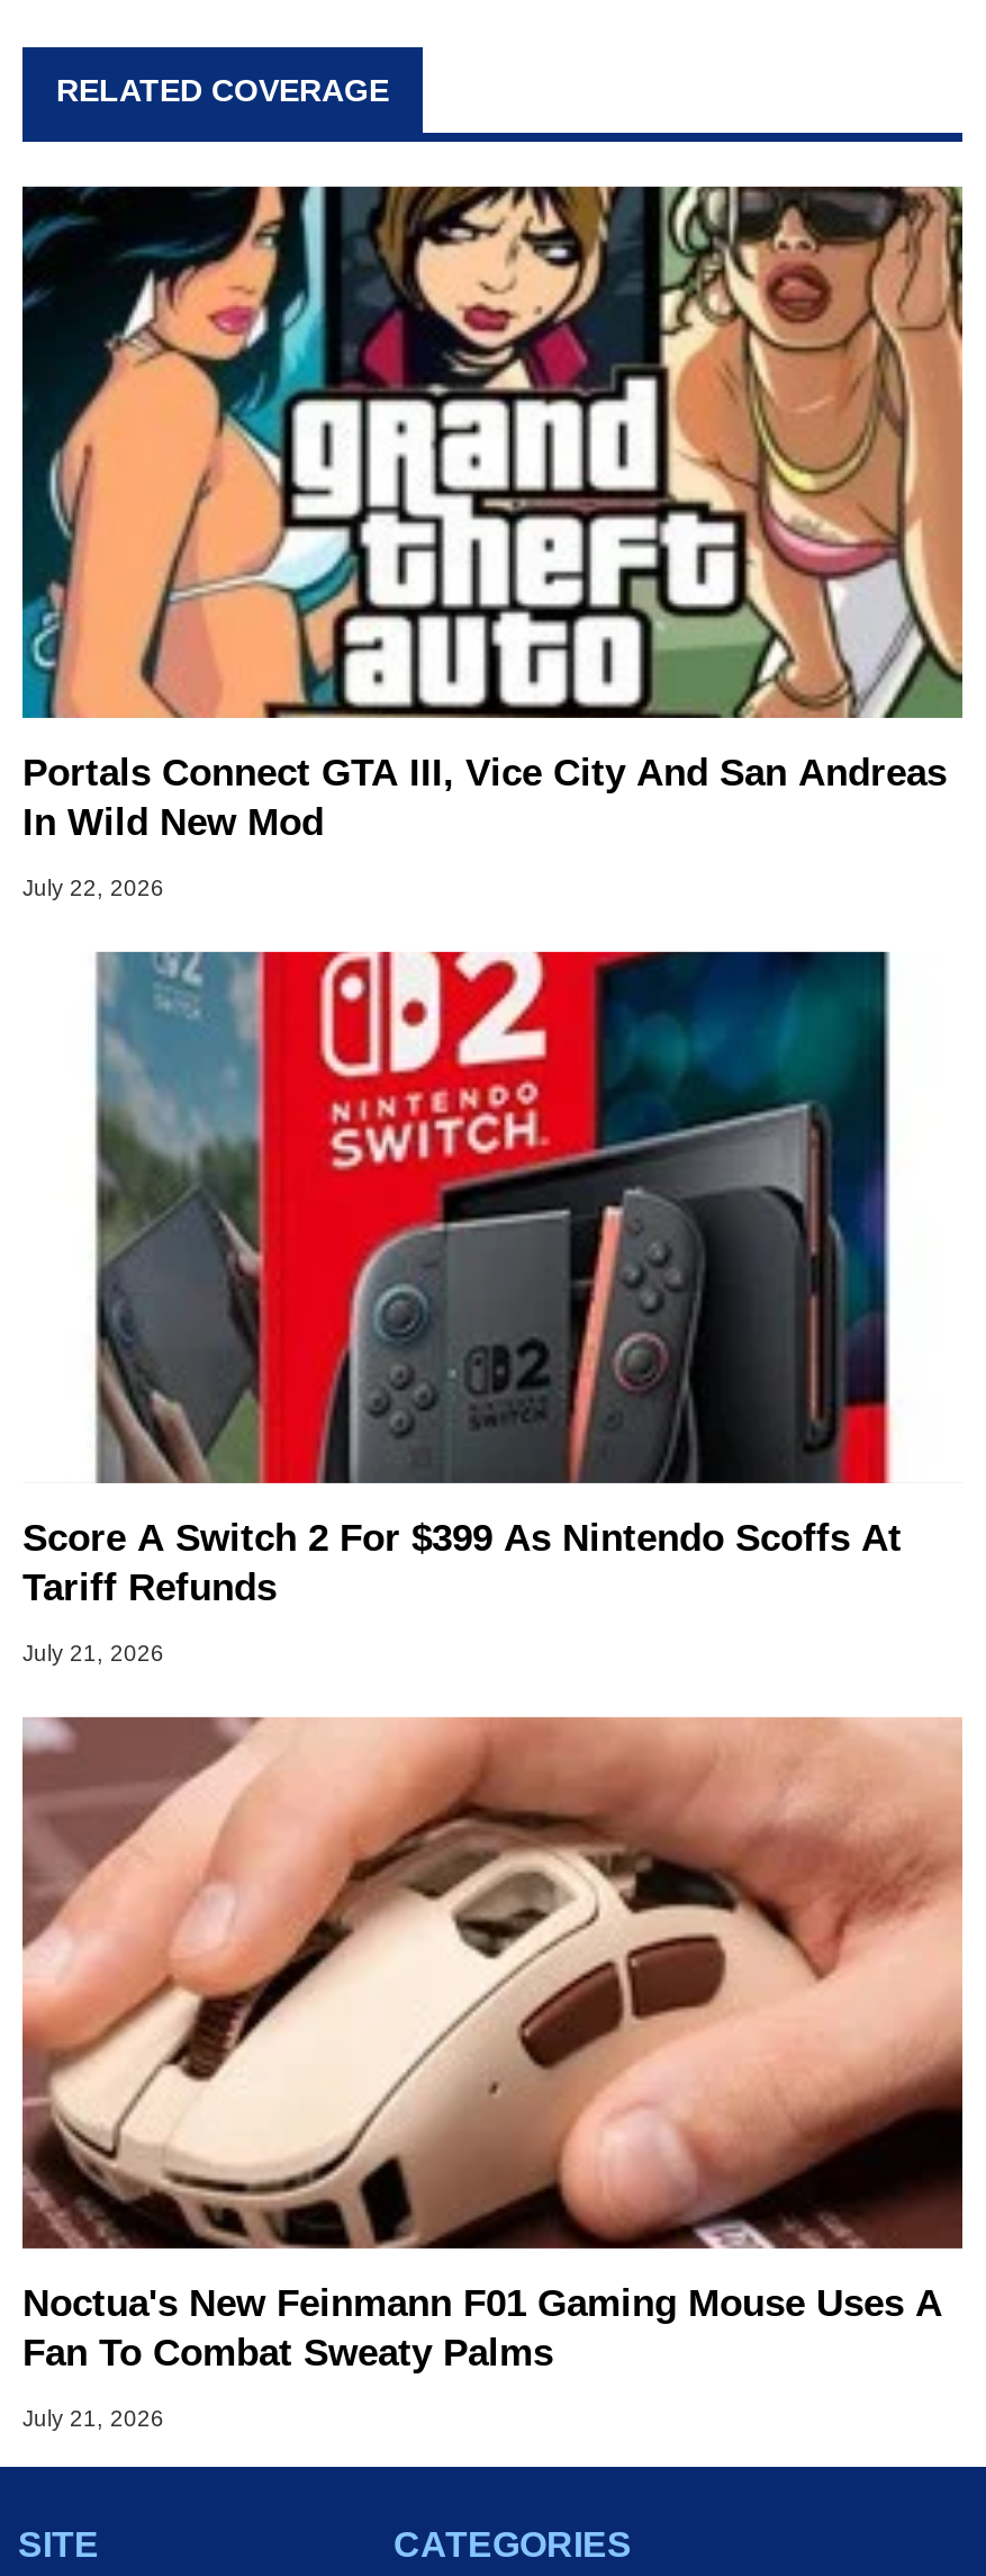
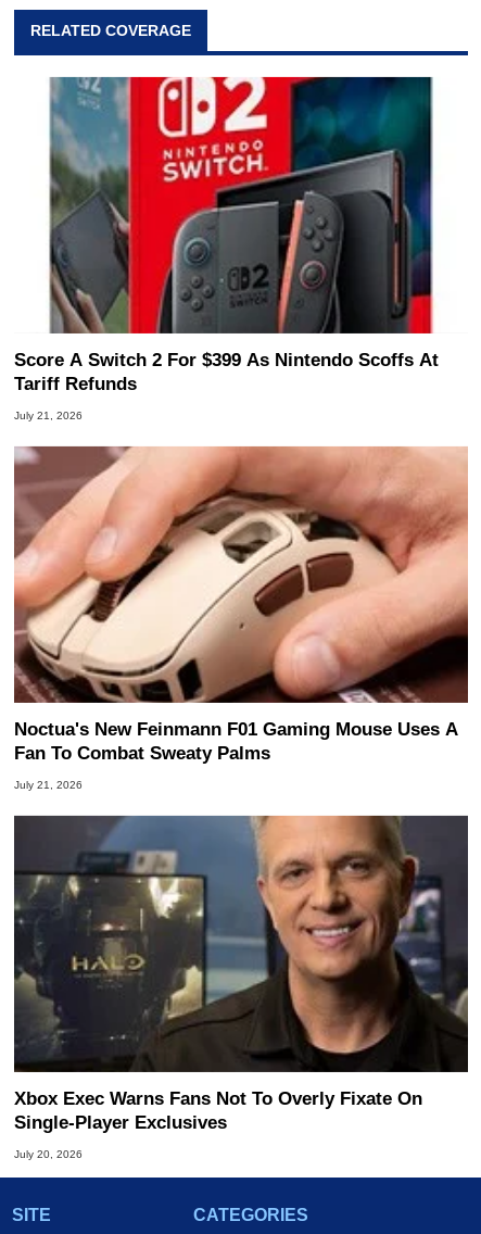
[20,185,965,901] [image] | Portals Connect GTA III, Vice City And San Andreas | In Wild New Mod | July 22, 2026 -> none
moved [22,948,942,2431] -> [14,75,458,791]: [image] | Score A Switch 2 For $399 As Nintendo Scoffs At | Tariff Refunds | July 21, 2026 | Noctua's New Feinmann F01 Gaming Mouse Uses A | Fan To Combat Sweaty Palms | July 21, 2026
none -> [13,815,469,1160] [image] | Xbox Exec Warns Fans Not To Overly Fixate On | Single-Player Exclusives | July 20, 2026

